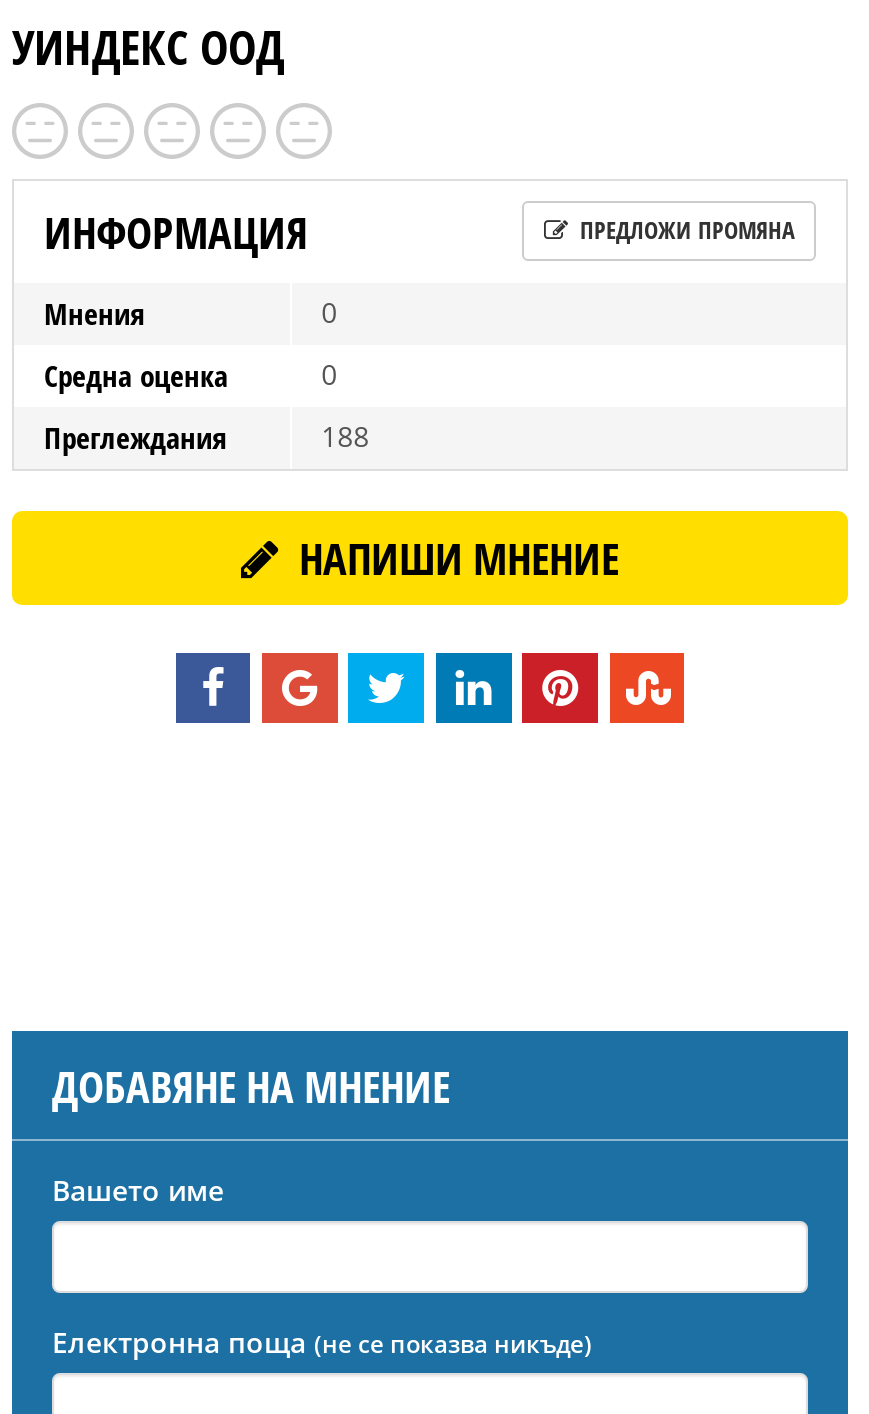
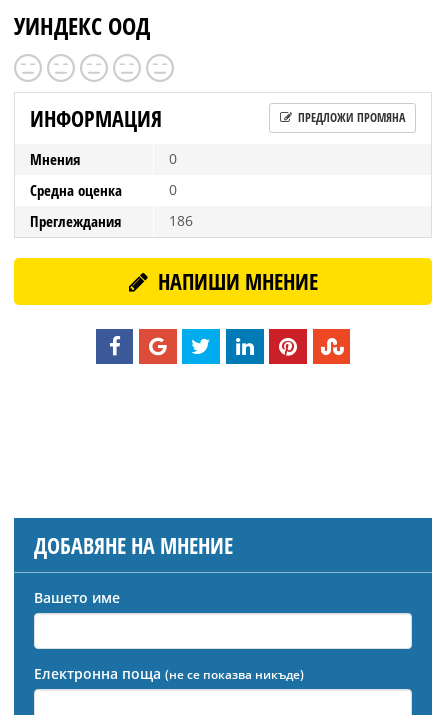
[321,417,369,455] 188 -> [169,211,193,230] 186

